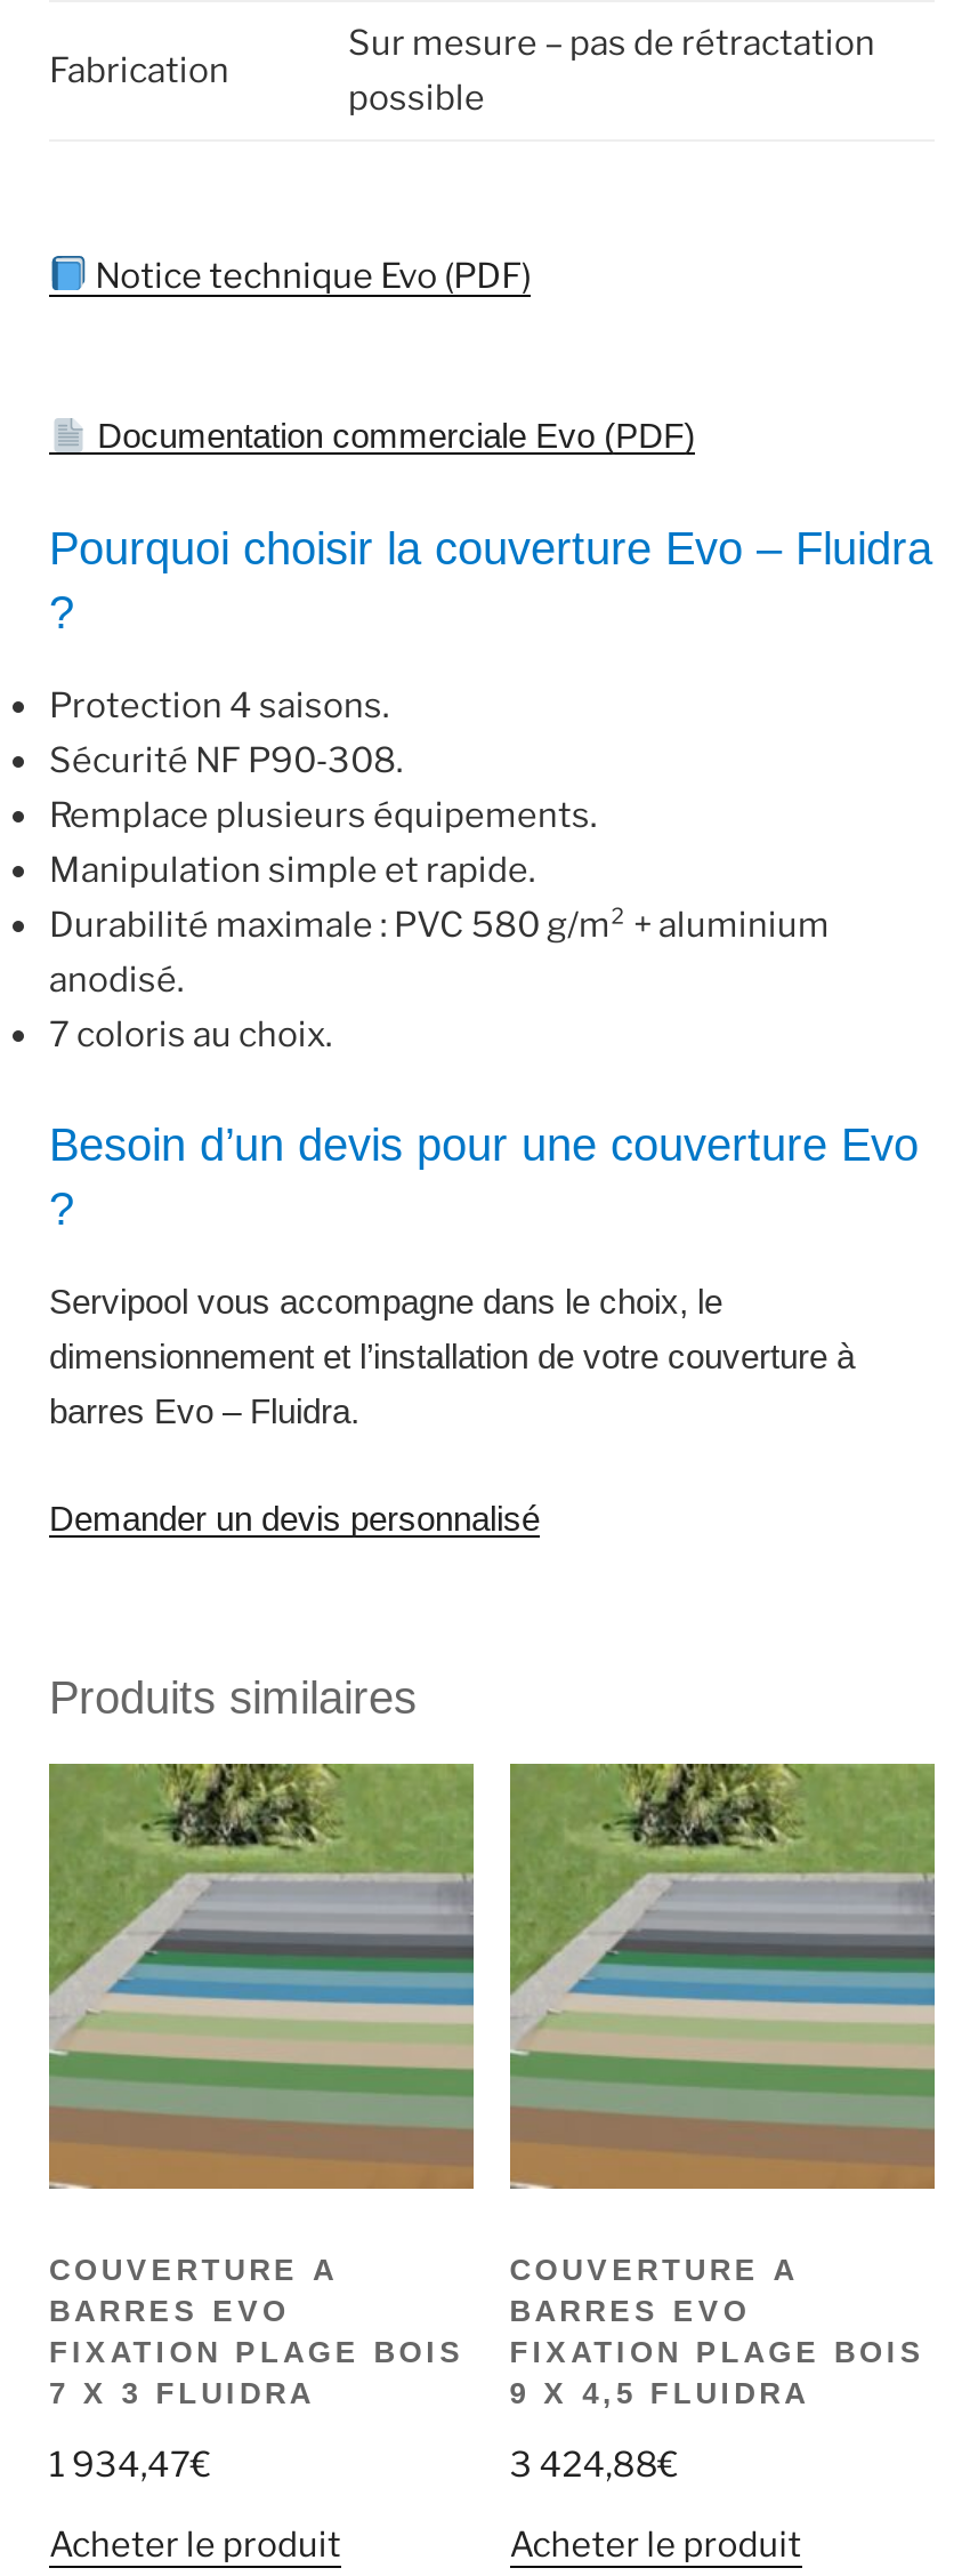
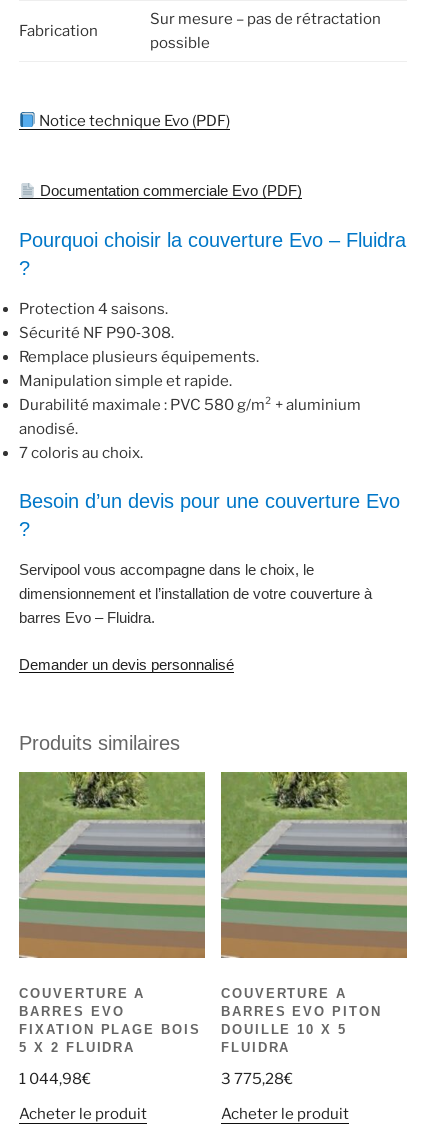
[510,2294,925,2410] BARRES EVO | FIXATION PLAGE BOIS | 9 X 4,5 FLUIDRA -> [221,1004,382,1055] BARRES EVO PITON | DOUILLE 10 X 5 | FLUIDRA
[49,2376,315,2410] 7 X 3 FLUIDRA -> [19,1040,135,1055] 5 X 2 FLUIDRA
[49,2444,211,2485] 1 934,47€ -> [19,1070,91,1088] 1 044,98€
[510,2444,679,2485] 3 424,88€ -> [221,1070,293,1088] 3 775,28€

